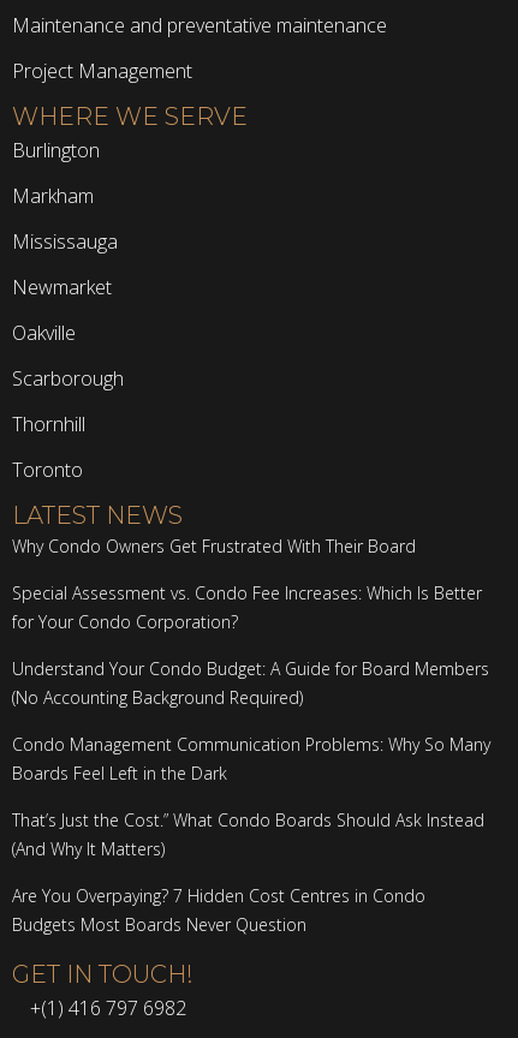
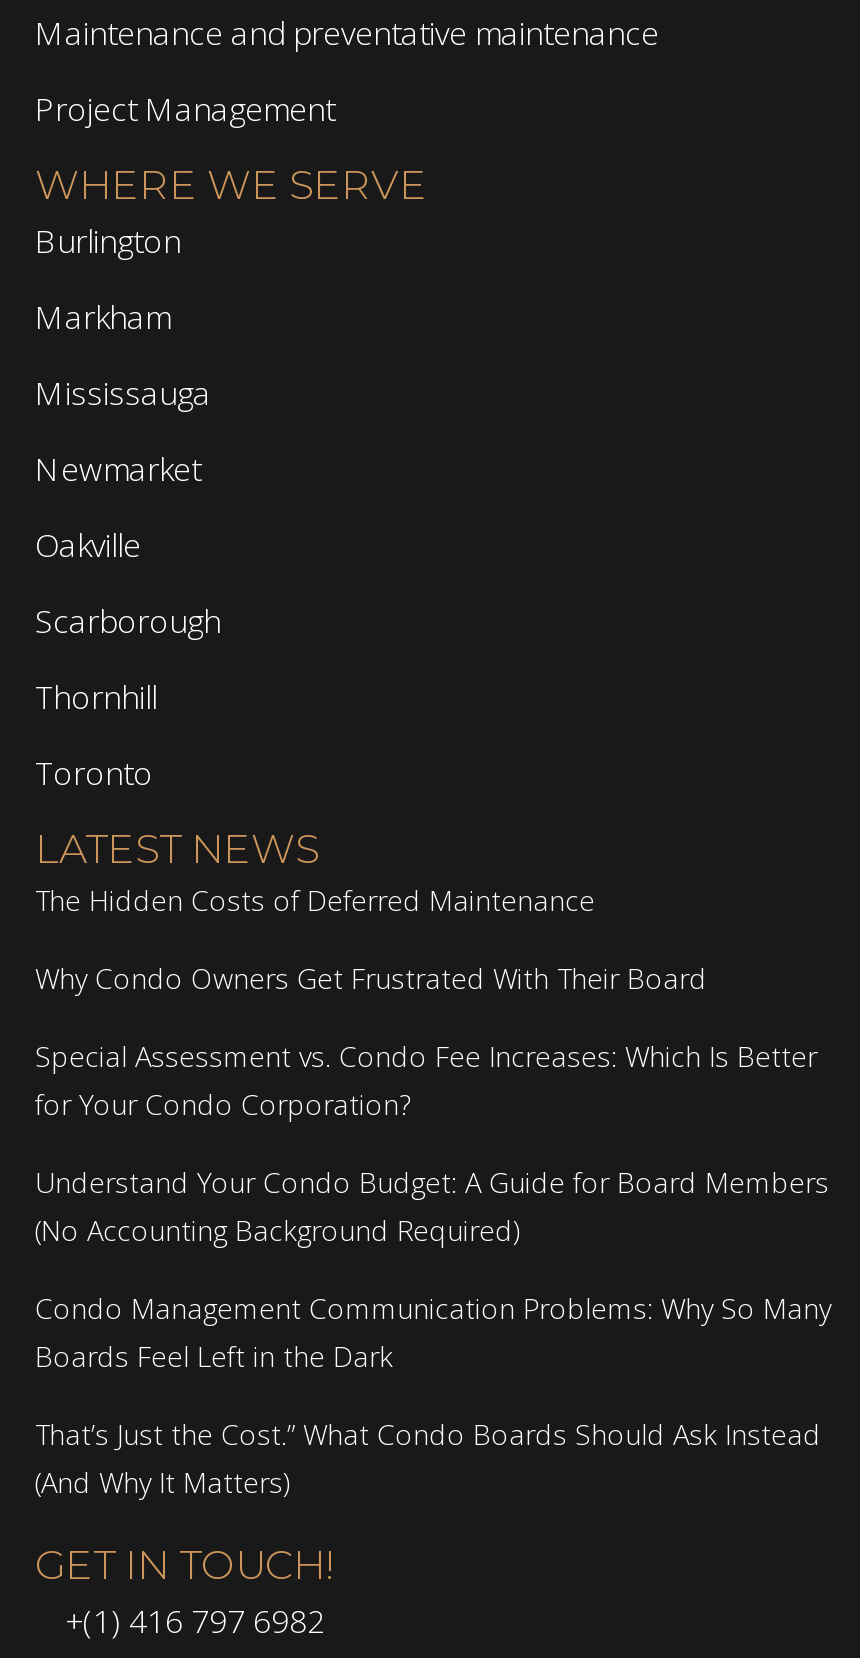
none -> [35,882,595,920] The Hidden Costs of Deferred Maintenance
moved [12,535,490,860] -> [35,960,831,1502]: Why Condo Owners Get Frustrated With Their Board | Special Assessment vs. Condo Fee Increases: Which Is Better | for Your Condo Corporation? | ... | That’s Just the Cost.” What Condo Boards Should Ask Instead | (And Why It Matters)
[12,884,425,936] Are You Overpaying? 7 Hidden Cost Centres in Condo | Budgets Most Boards Never Question -> none

